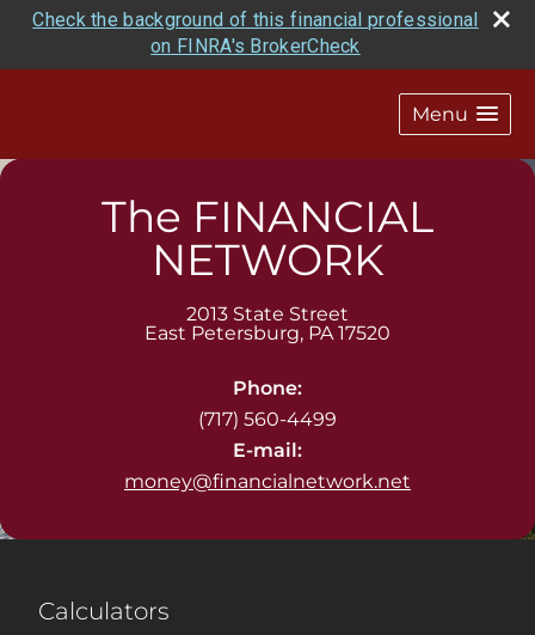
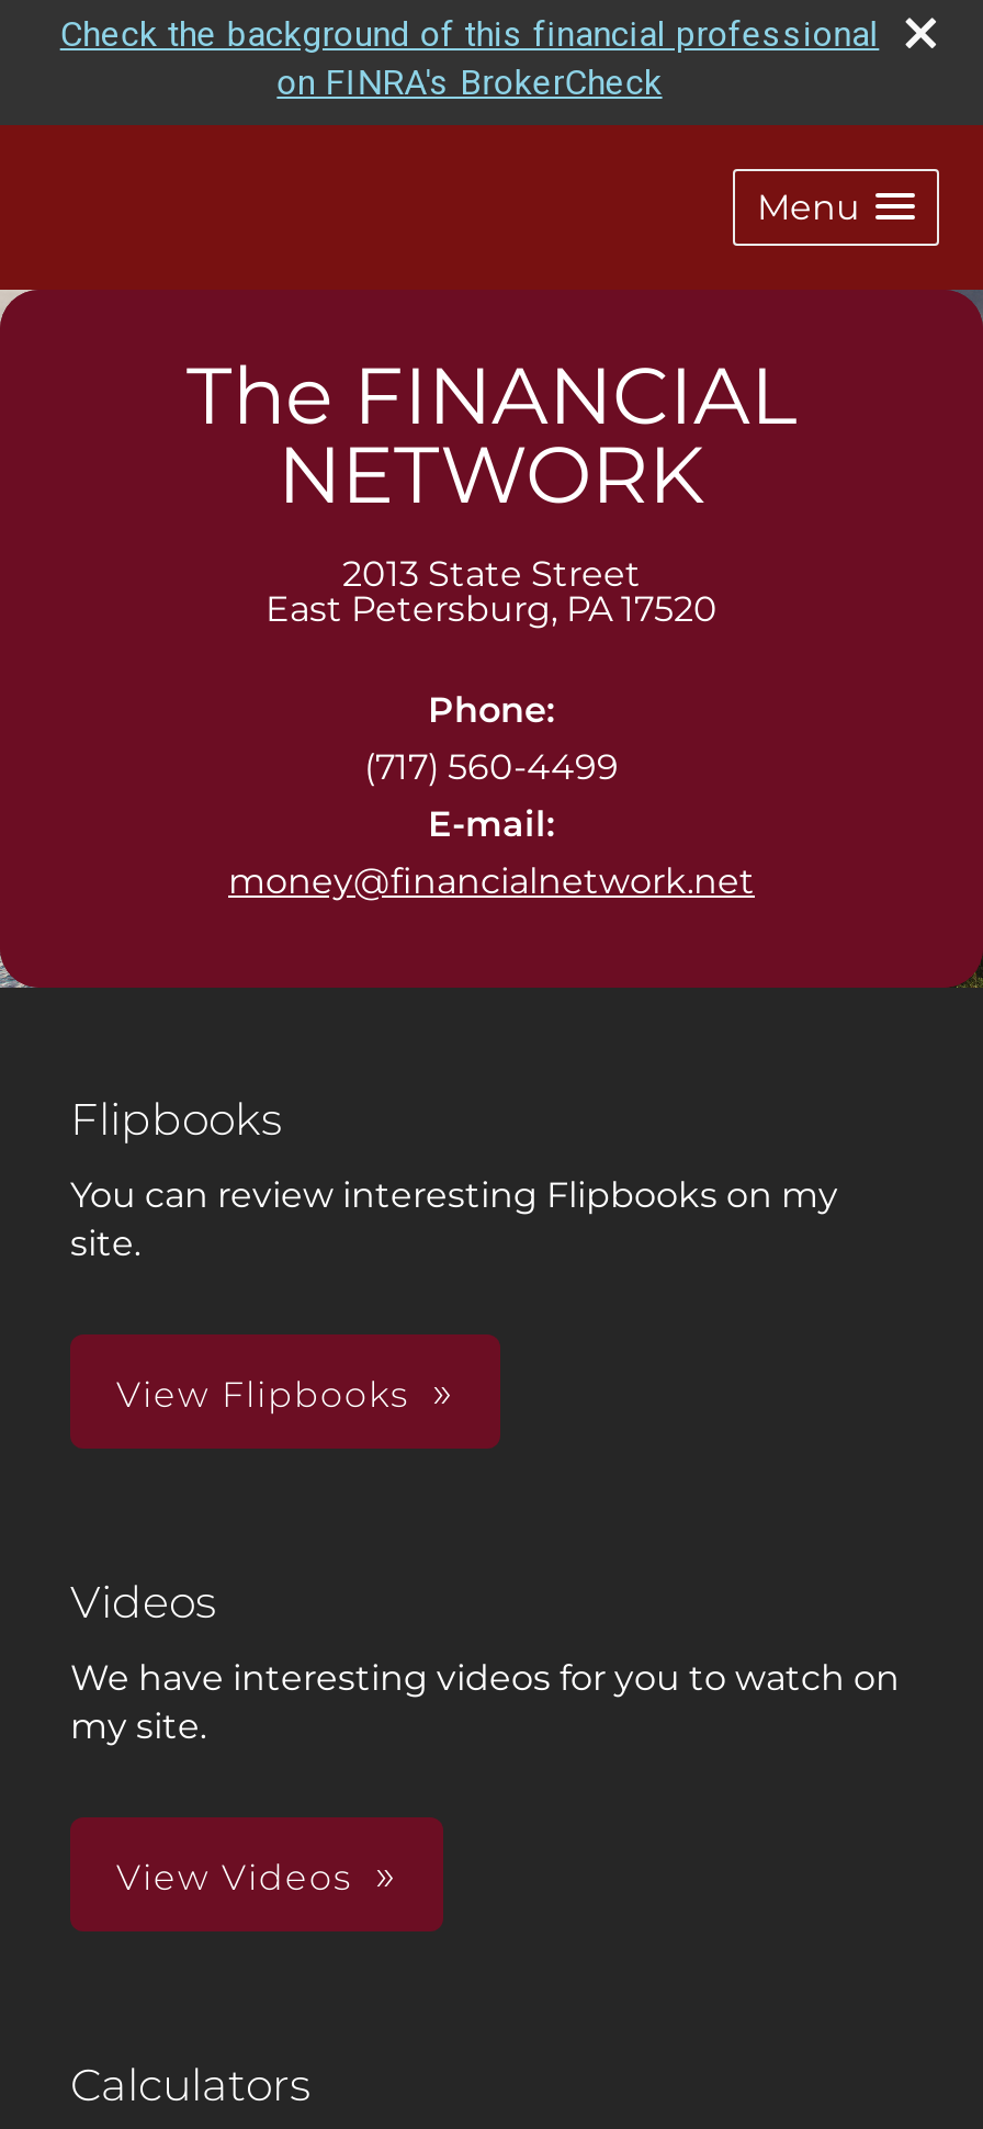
none -> [70,1093,838,1264] Flipbooks | You can review interesting Flipbooks on my | site.
none -> [70,1576,900,1747] Videos | We have interesting videos for you to watch on | my site.
none -> [116,1374,410,1416] View Flipbooks
none -> [116,1857,353,1899] View Videos

